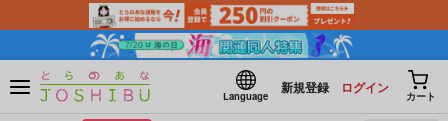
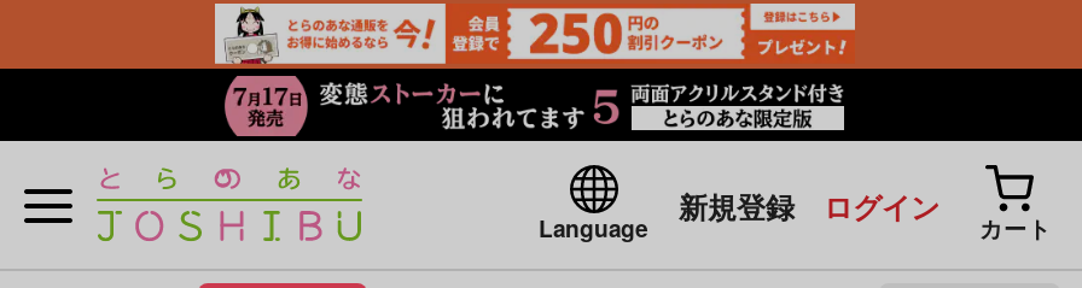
[3,29,445,61] [image] -> [7,66,1075,143] [image]

